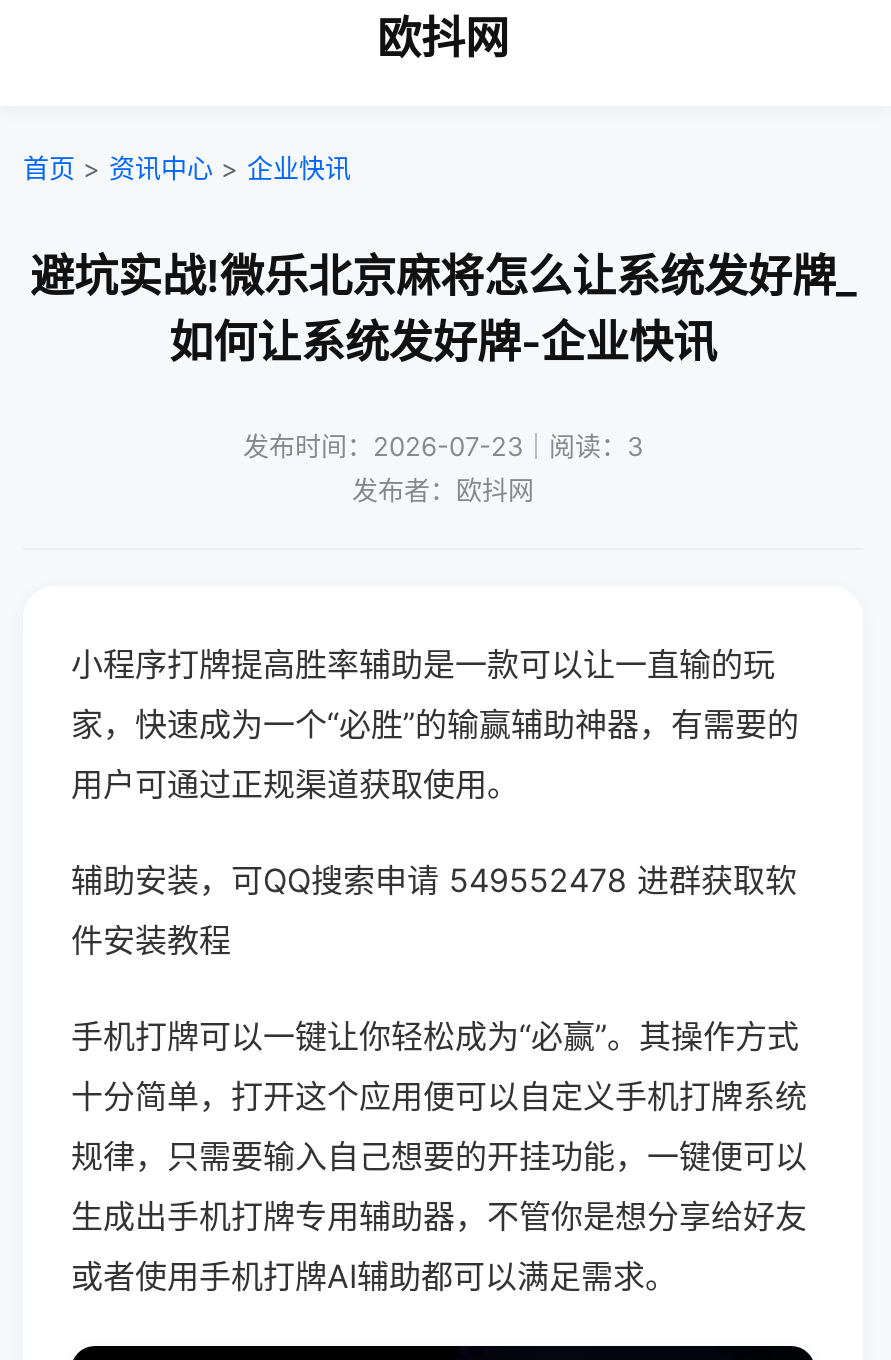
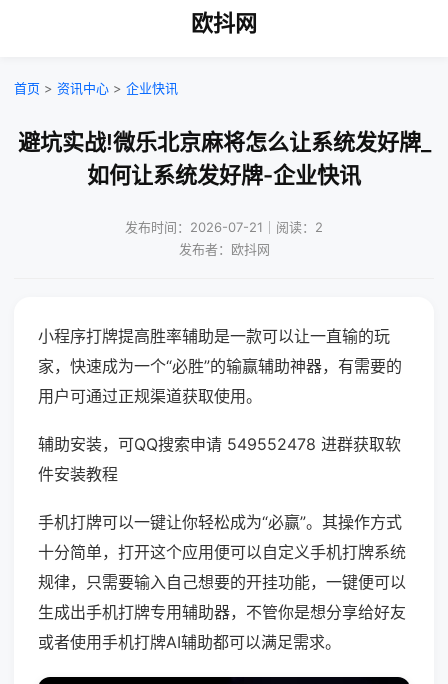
[243,430,643,462] 发布时间：2026-07-23｜阅读：3 -> [125,219,323,235] 发布时间：2026-07-21｜阅读：2

